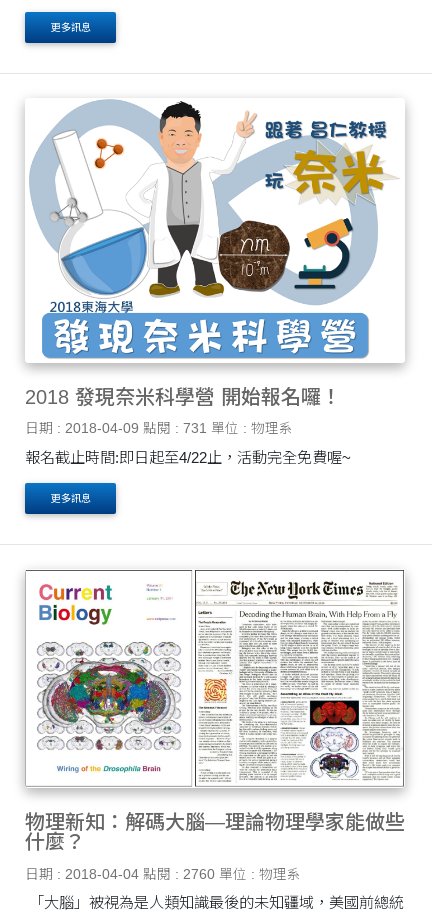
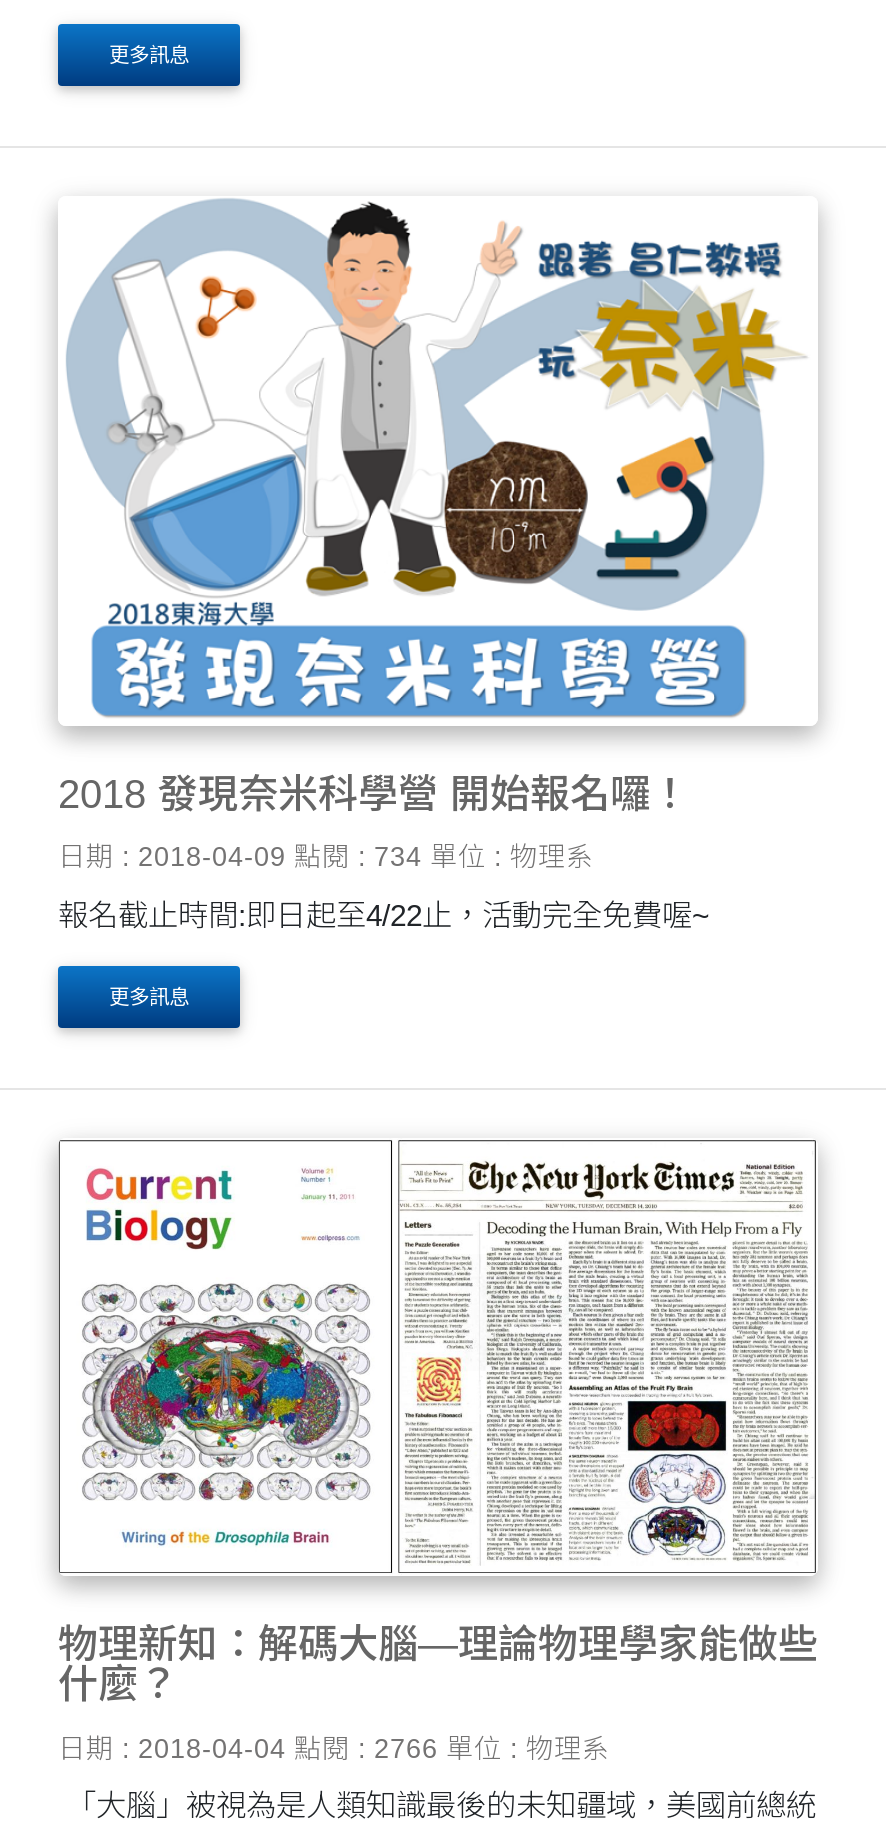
[25,421,293,436] 日期 : 2018-04-09 點閱 : 731 單位 : 物理系 -> [58,843,594,873] 日期 : 2018-04-09 點閱 : 734 單位 : 物理系
[25,867,301,882] 日期 : 2018-04-04 點閱 : 2760 單位 : 物理系 -> [58,1733,610,1763] 日期 : 2018-04-04 點閱 : 2766 單位 : 物理系

